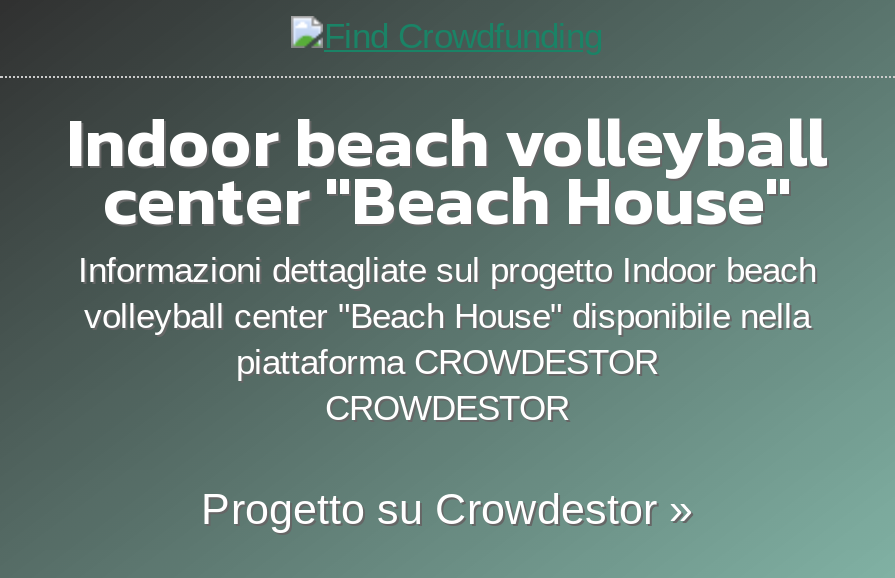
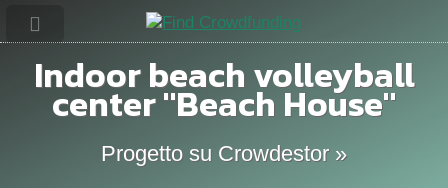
[78,250,816,428] Informazioni dettagliate sul progetto Indoor beach | volleyball center "Beach House" disponibile nella | piattaforma CROWDESTOR | CROWDESTOR -> none

